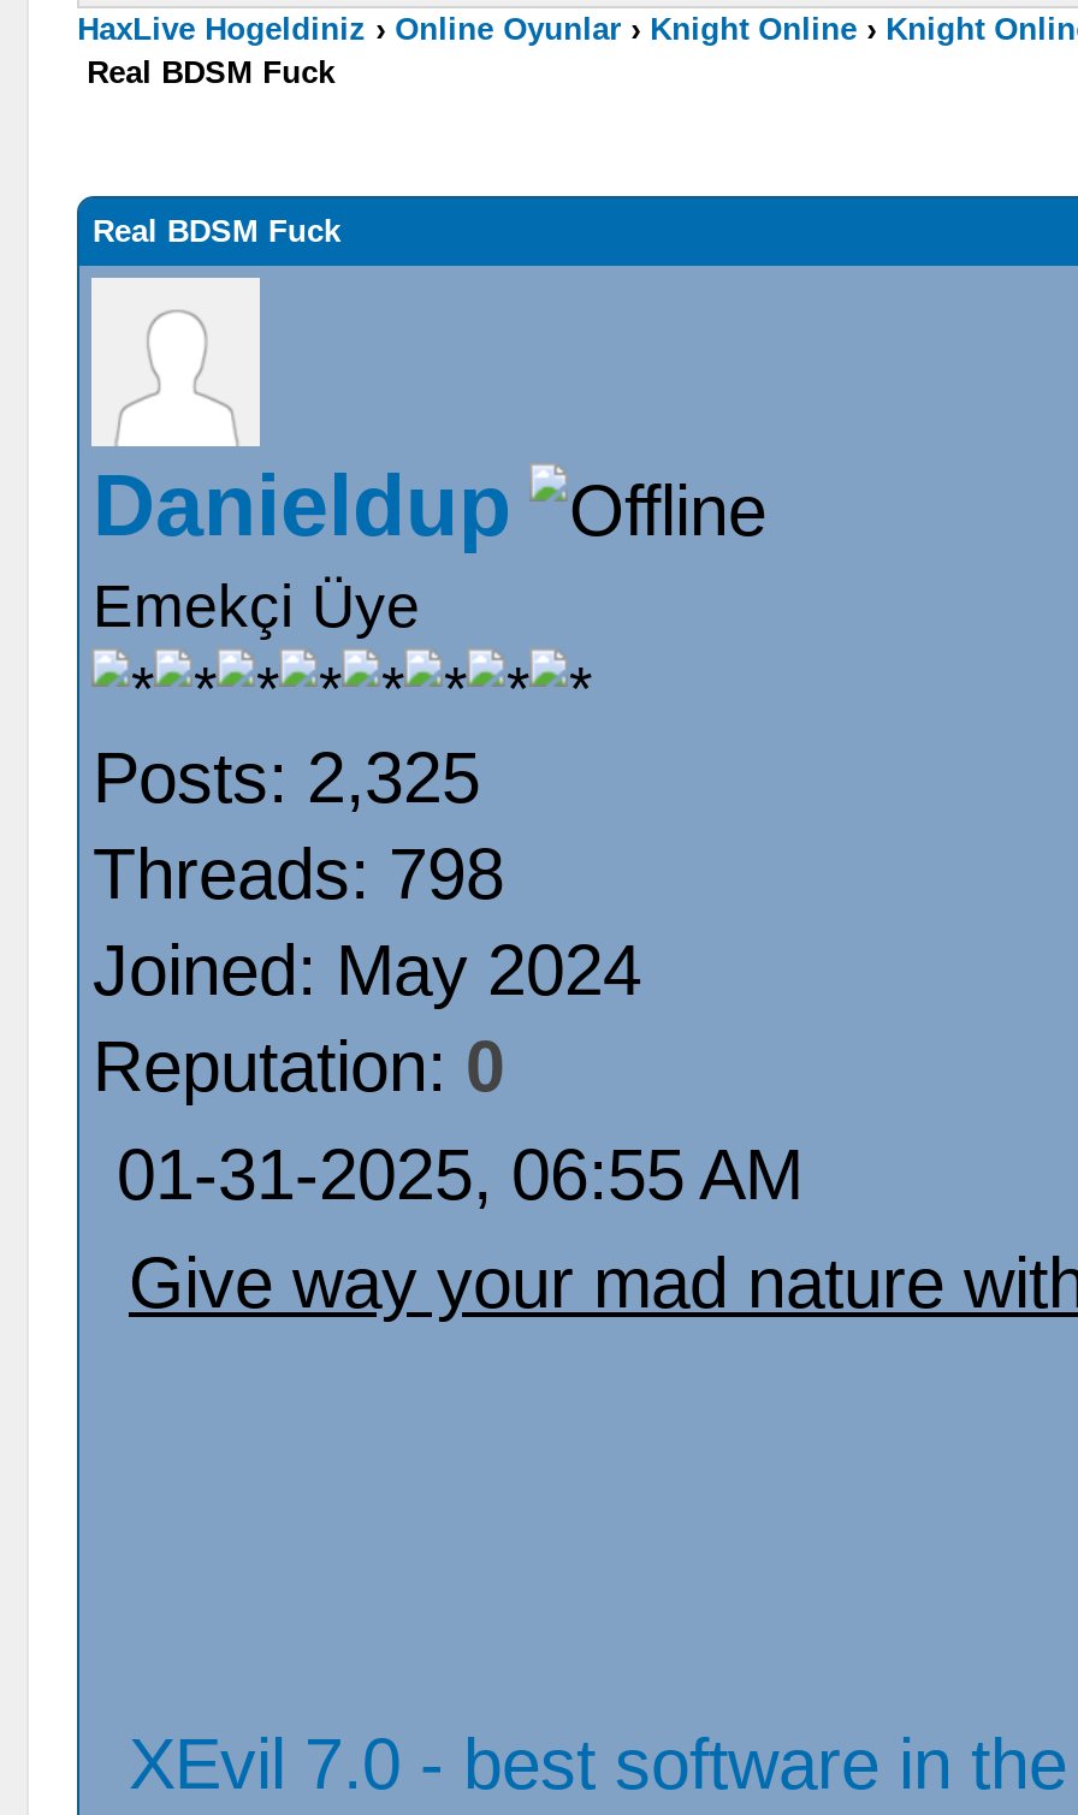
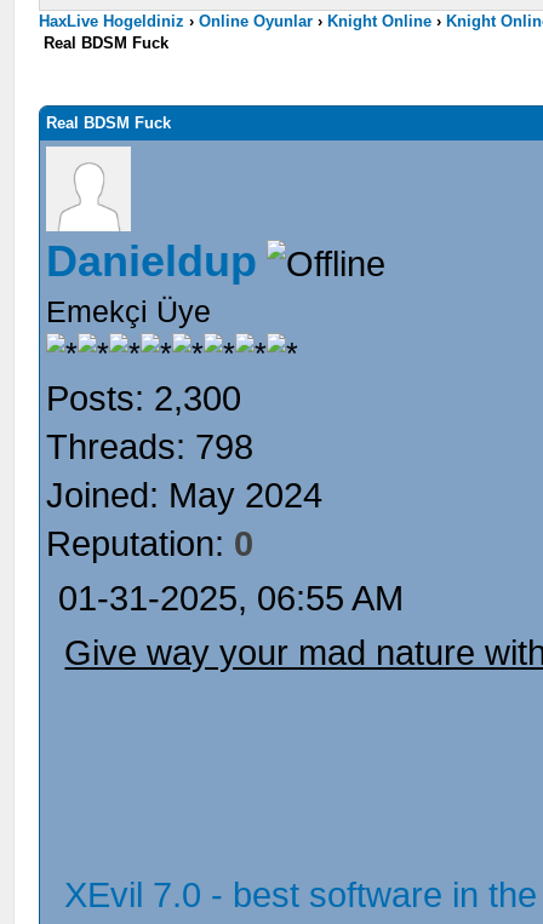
[93,740,480,817] Posts: 2,325 -> [47,379,242,418] Posts: 2,300

